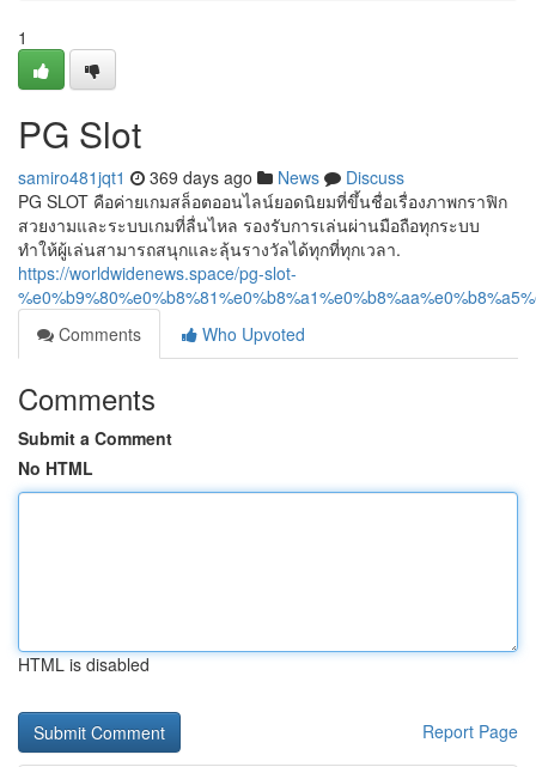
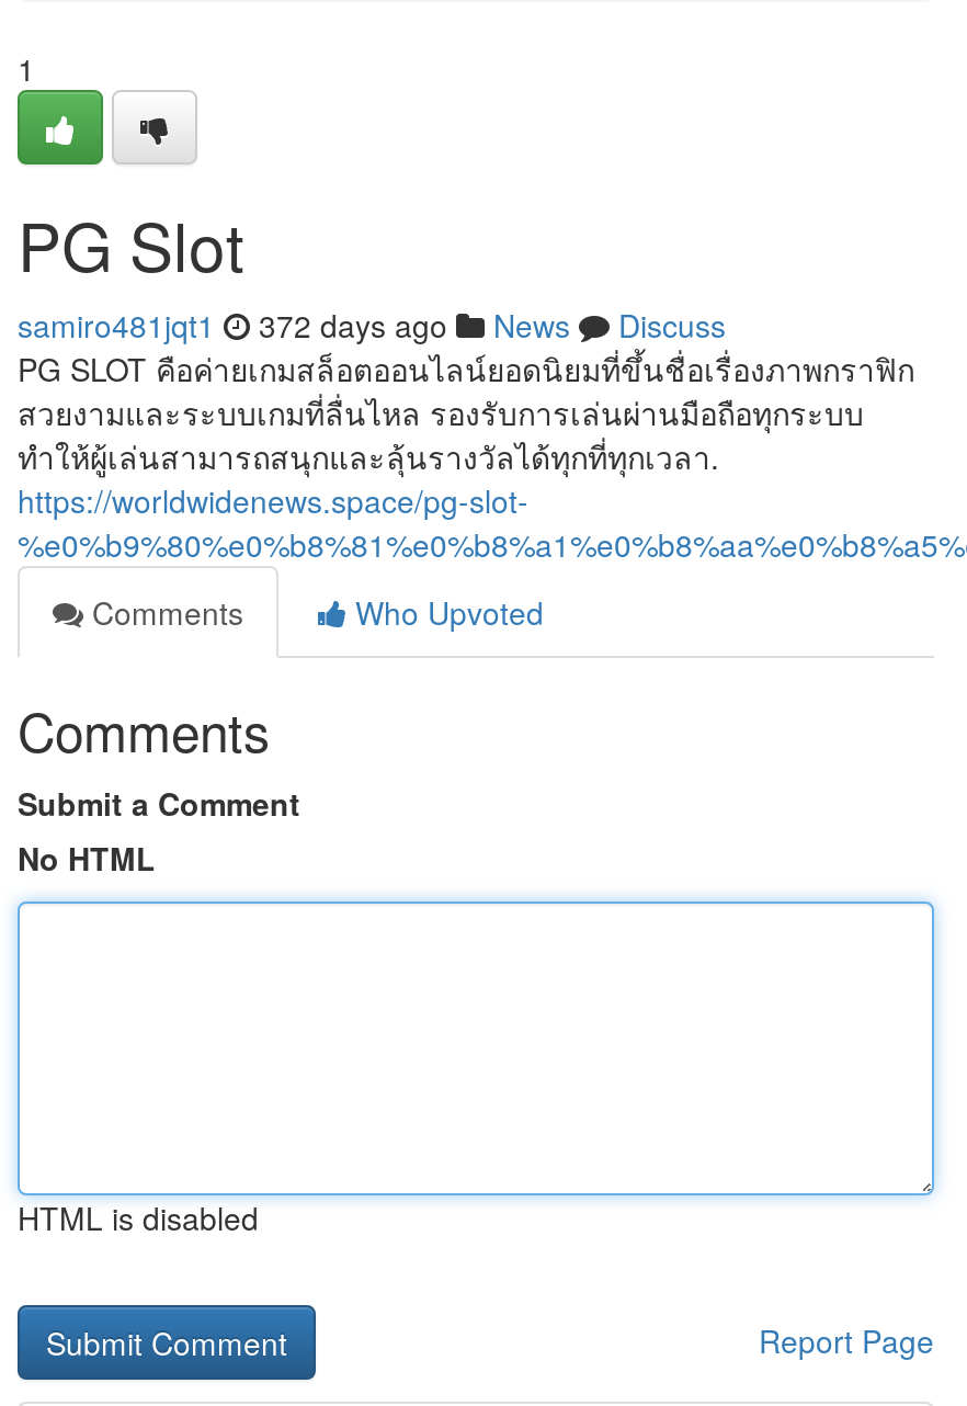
[18,165,404,189] samiro481jqt1 369 days ago News Discuss -> [18,303,726,347] samiro481jqt1 372 days ago News Discuss

